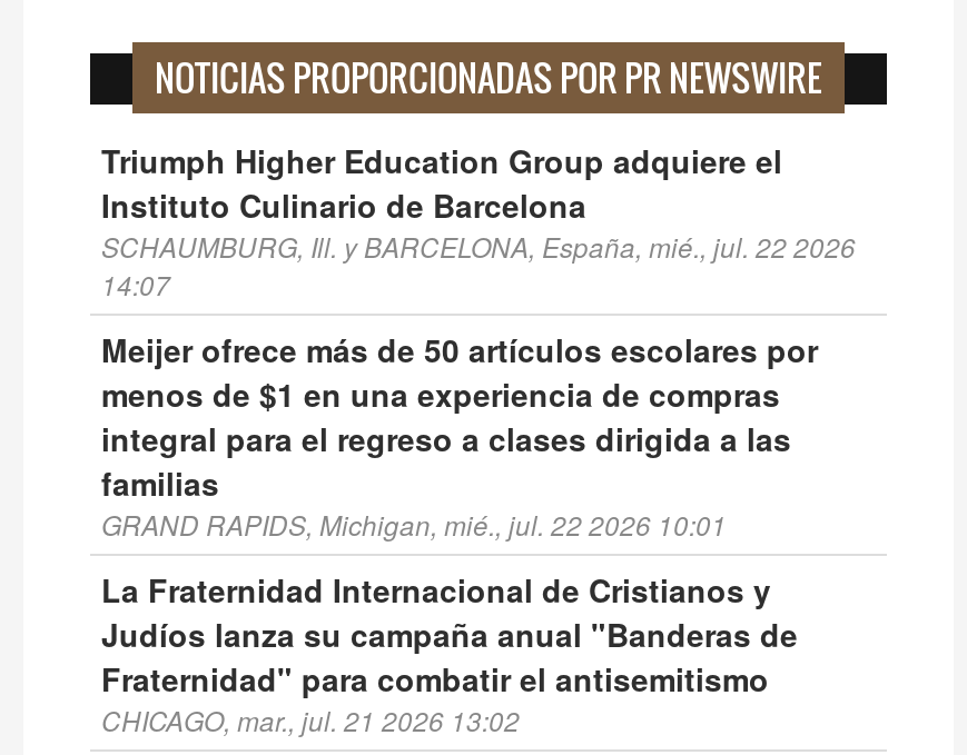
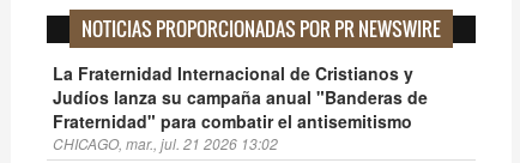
[101,137,856,542] Triumph Higher Education Group adquiere el | Instituto Culinario de Barcelona | SCHAUMBURG, Ill. y BARCELONA, España, mié., jul. 22 2026 | 14:07 | Meijer ofrece más de 50 artículos escolares por | menos de $1 en una experiencia de compras | integral para el regreso a clases dirigida a las | familias | GRAND RAPIDS, Michigan, mié., jul. 22 2026 10:01 -> none

